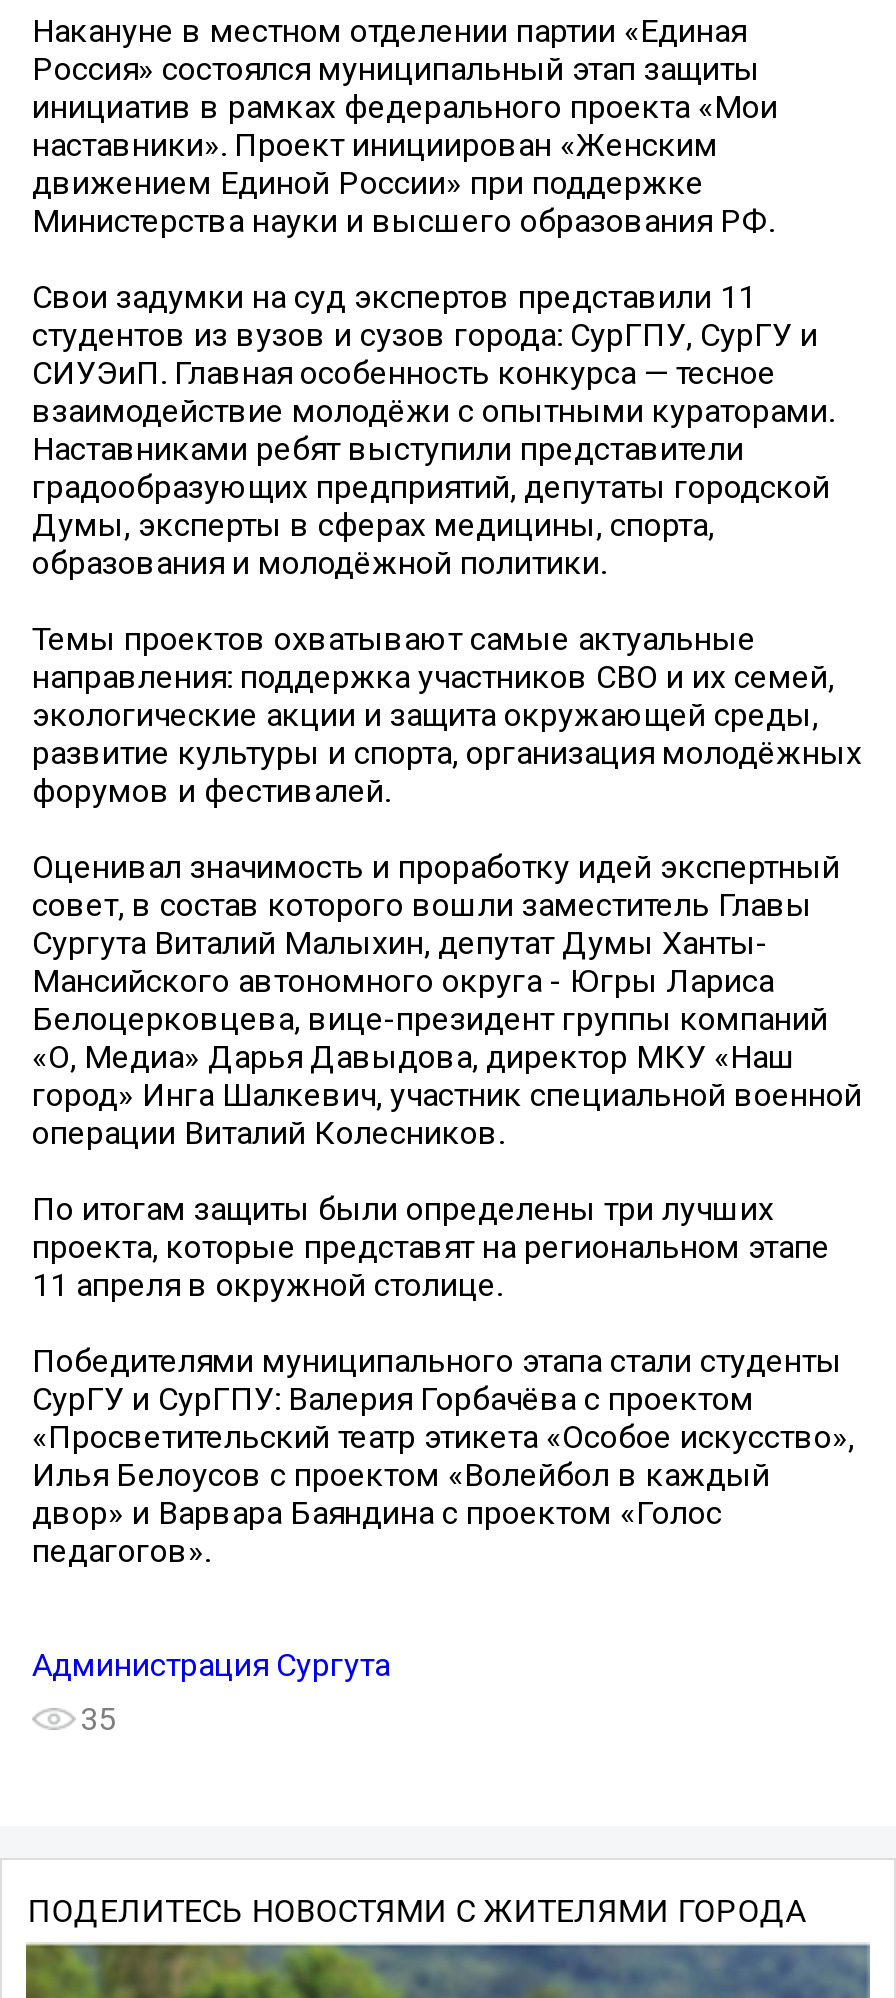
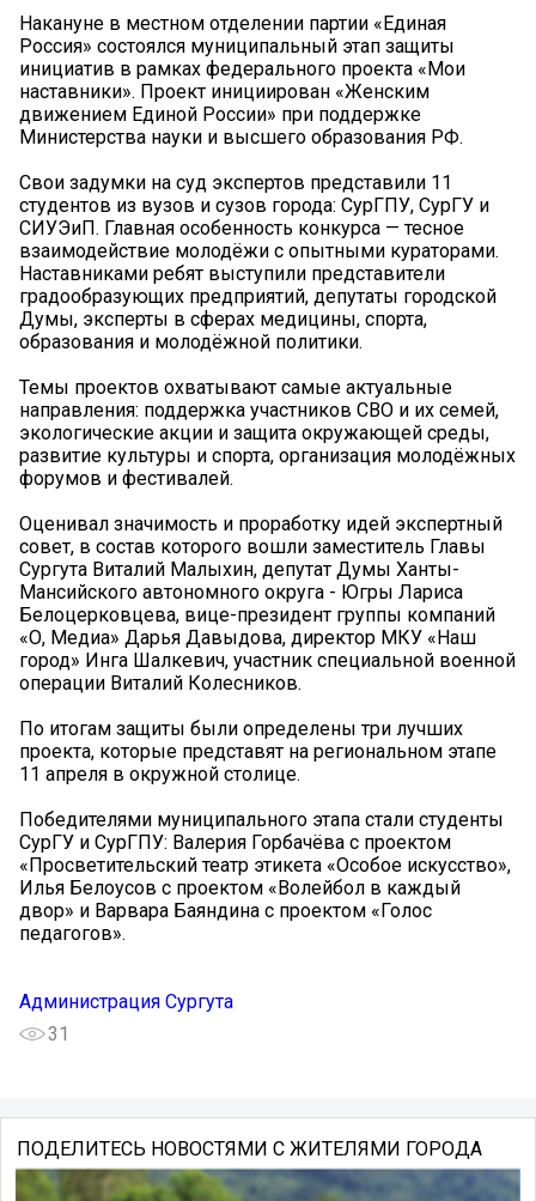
[80,1700,116,1738] 35 -> [48,1022,69,1045] 31

